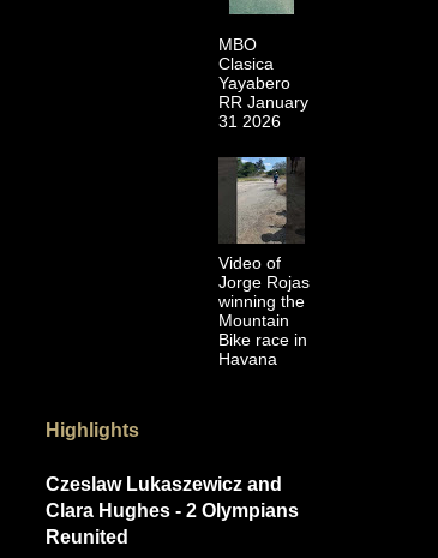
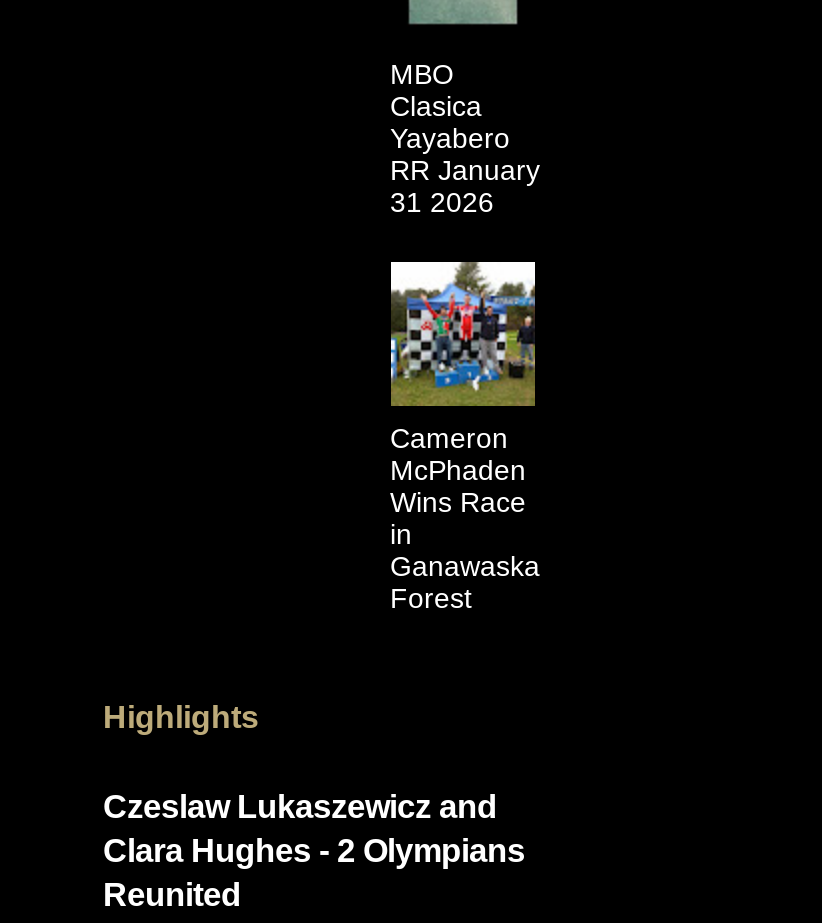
[218,156,309,369] [image] | Video of | Jorge Rojas | winning the | Mountain | Bike race in | Havana -> [389,260,540,615] [image] | Cameron | McPhaden | Wins Race | in | Ganawaska | Forest

